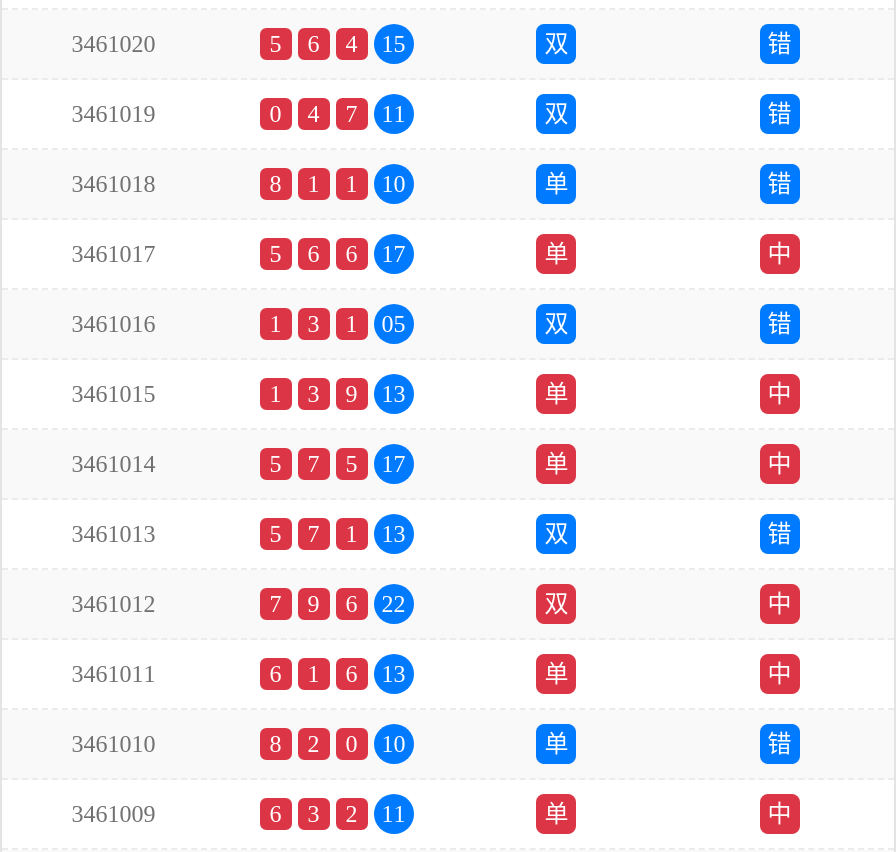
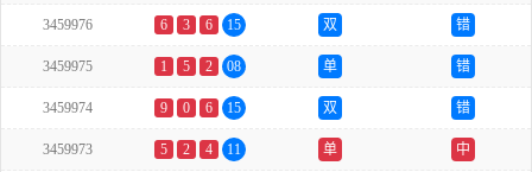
[72,30,282,58] 3461020 | 5 -> [43,17,92,33] 3459976
[346,30,358,58] 4 -> [183,17,212,33] 3 | 6
[72,100,792,198] 3461019 | 0 | 4 | 7 | 11 | 双 | 错 | 3461018 | 8 -> [43,58,92,75] 3459975
[346,170,406,198] 1 | 10 -> [183,58,241,75] 5 | 2 | 08
[72,240,282,268] 3461017 | 5 -> [43,100,190,116] 3459974 | 9 | 0
[72,240,792,338] 6 | 17 | 单 | 中 | 3461016 | 1 | 3 | 1 | 05 -> [227,100,241,116] 15
[72,380,792,478] 3461015 | 1 | 3 | 9 | 13 | 单 | 中 | 3461014 -> [43,141,92,158] 3459973
[72,450,792,758] 7 | 5 | 17 | 单 | 中 | 3461013 | 5 | 7 | 1 | 13 | 双 | 错 | 3461012 | 7 | 9 | 6 | 22 | 双 | 中 | 3461011 | 6 | 1 | 6 | 13 | 单 | 中 | 3461010 | 8 -> none
[72,730,792,828] 0 | 10 | 单 | 错 | 3461009 | 6 | 3 | 2 -> [205,141,212,158] 4

